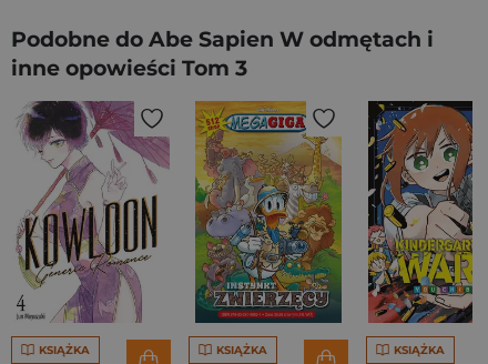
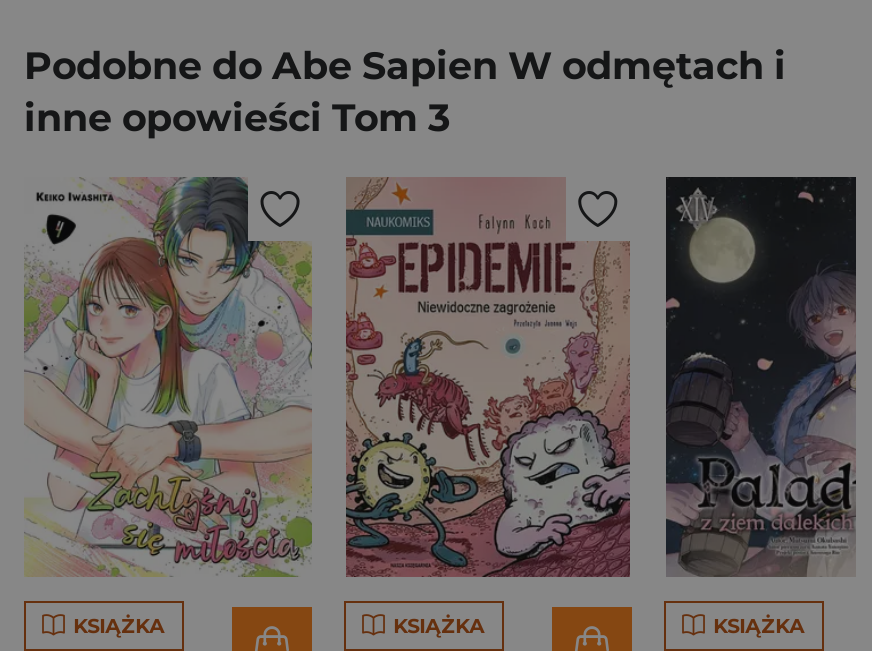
[11,100,171,324] [image] -> [22,177,314,579] [image]
[190,100,347,324] [image] -> [344,177,632,579] [image]
[367,102,474,324] [image] -> [664,179,858,579] [image]

